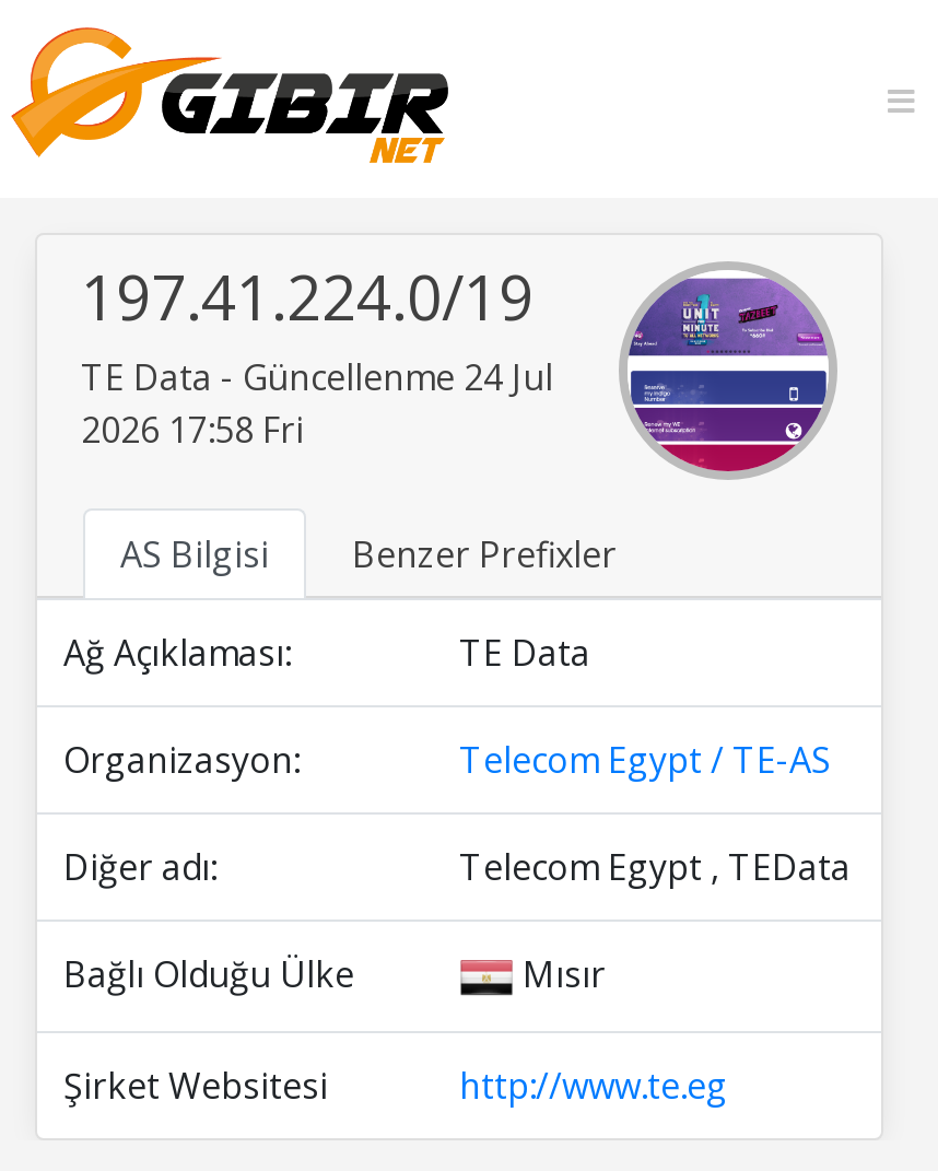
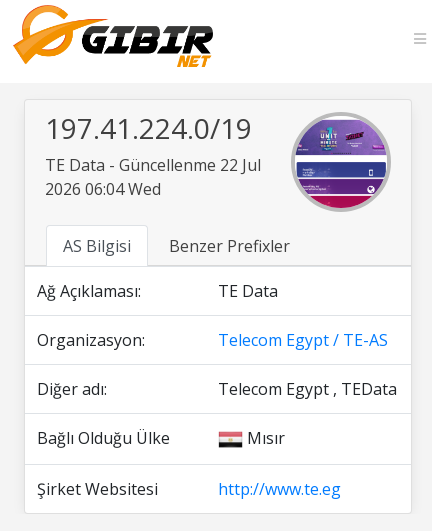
[81,353,553,454] TE Data - Güncellenme 24 Jul | 2026 17:58 Fri -> [45,154,261,200] TE Data - Güncellenme 22 Jul | 2026 06:04 Wed

